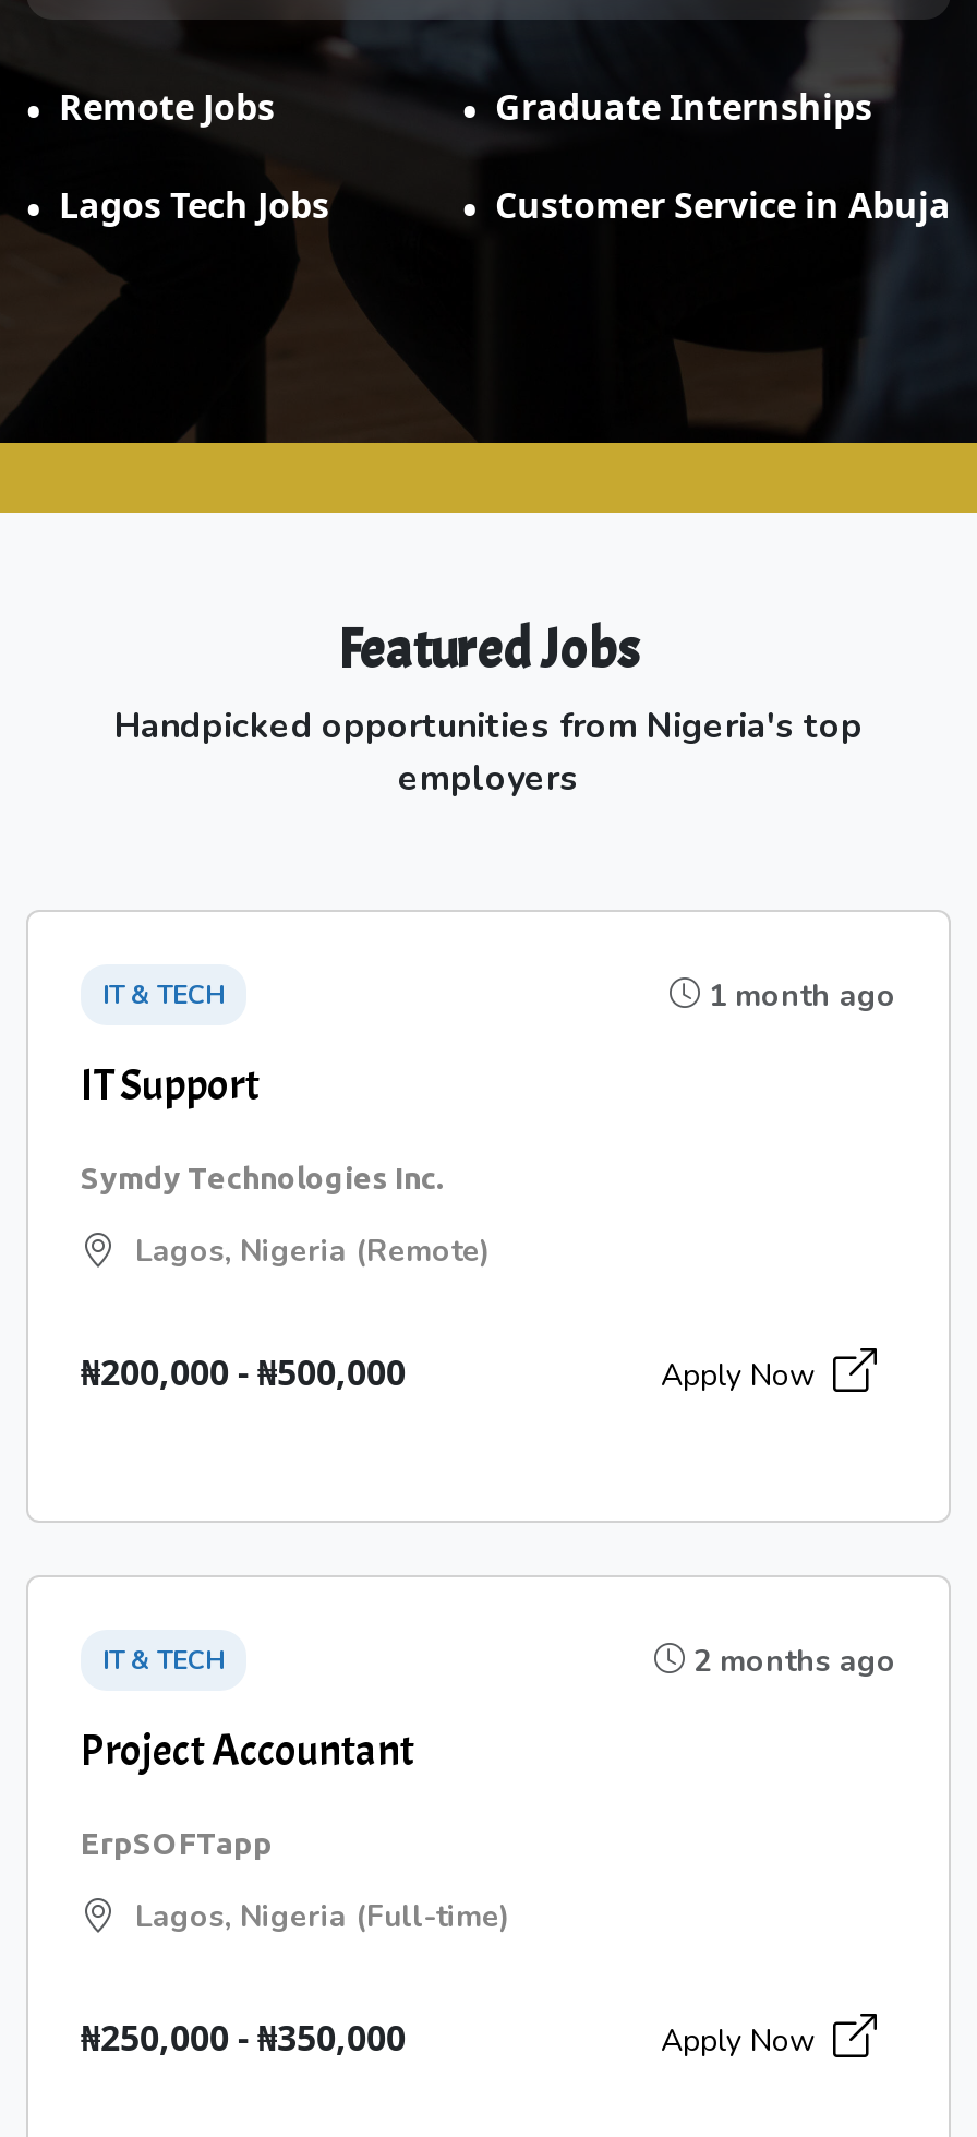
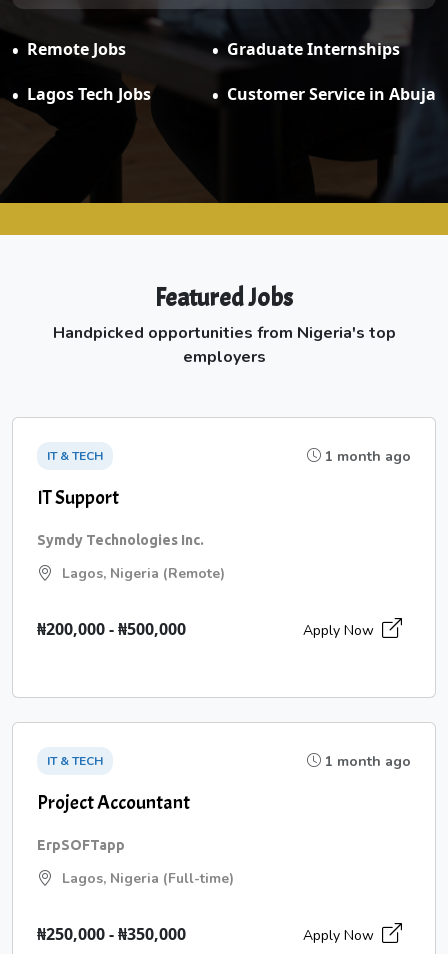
[693,1640,896,1681] 2 months ago -> [325,751,411,770] 1 month ago

